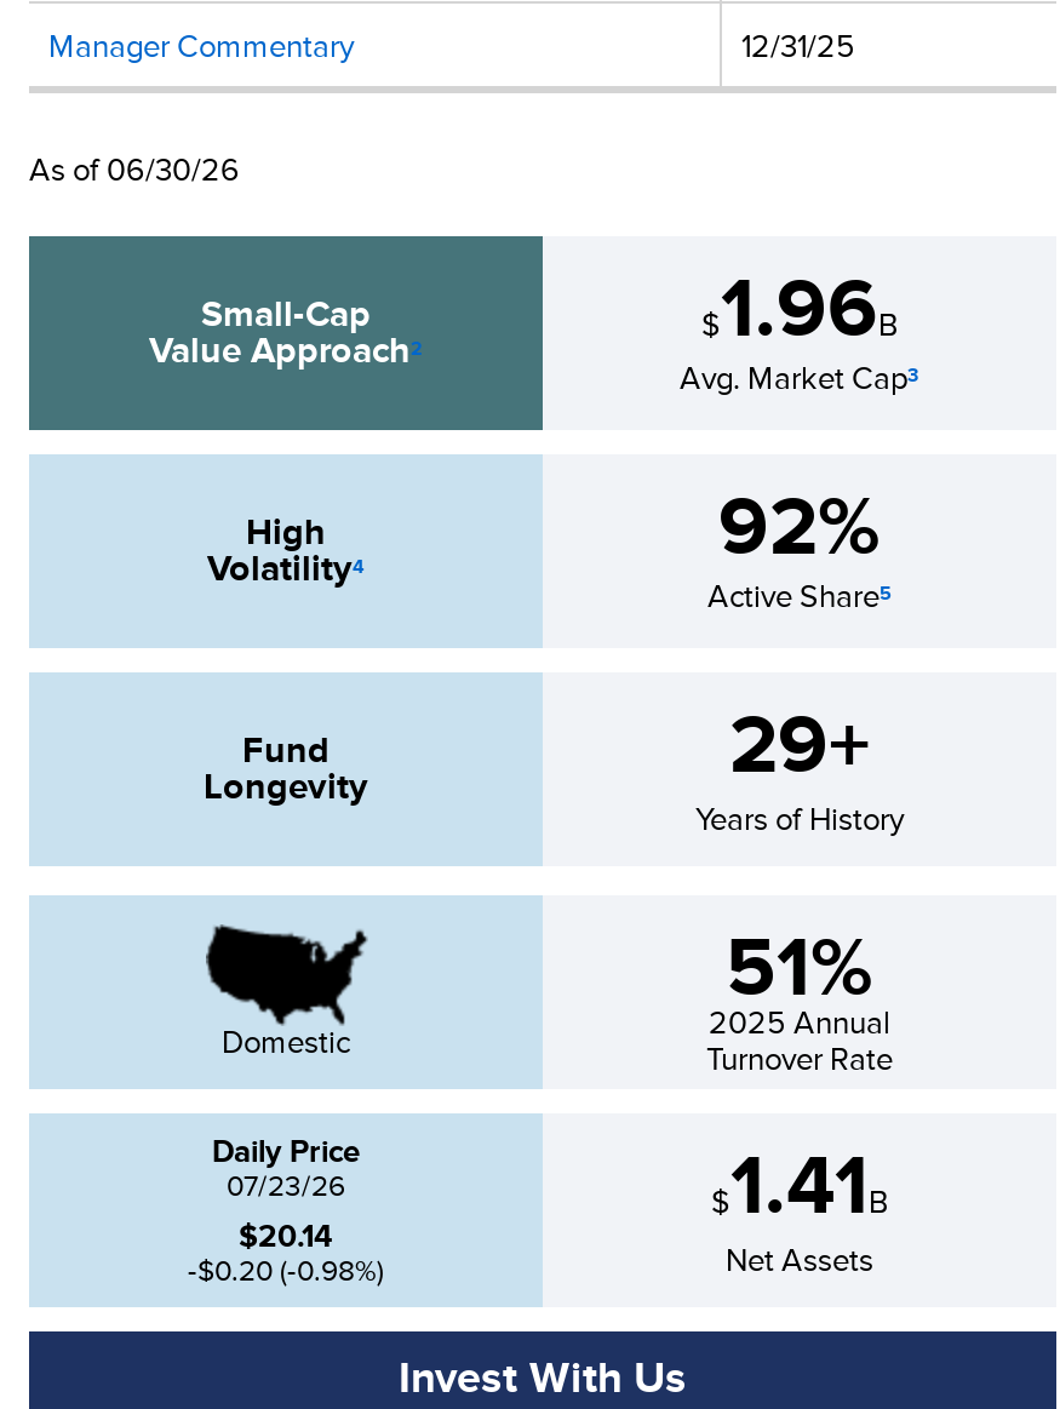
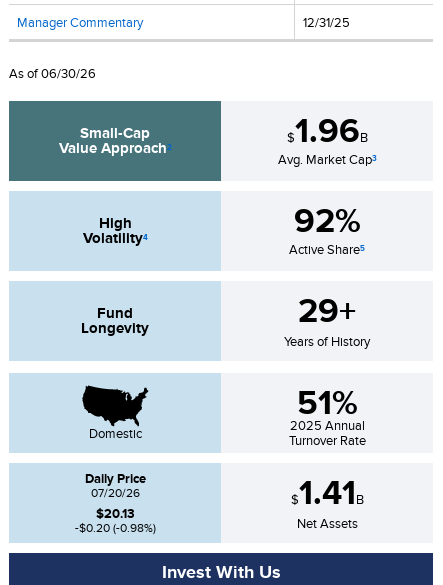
[227,1169,345,1203] 07/23/26 -> [90,486,139,500] 07/20/26
[239,1218,333,1254] $20.14 -> [95,506,134,521] $20.13

